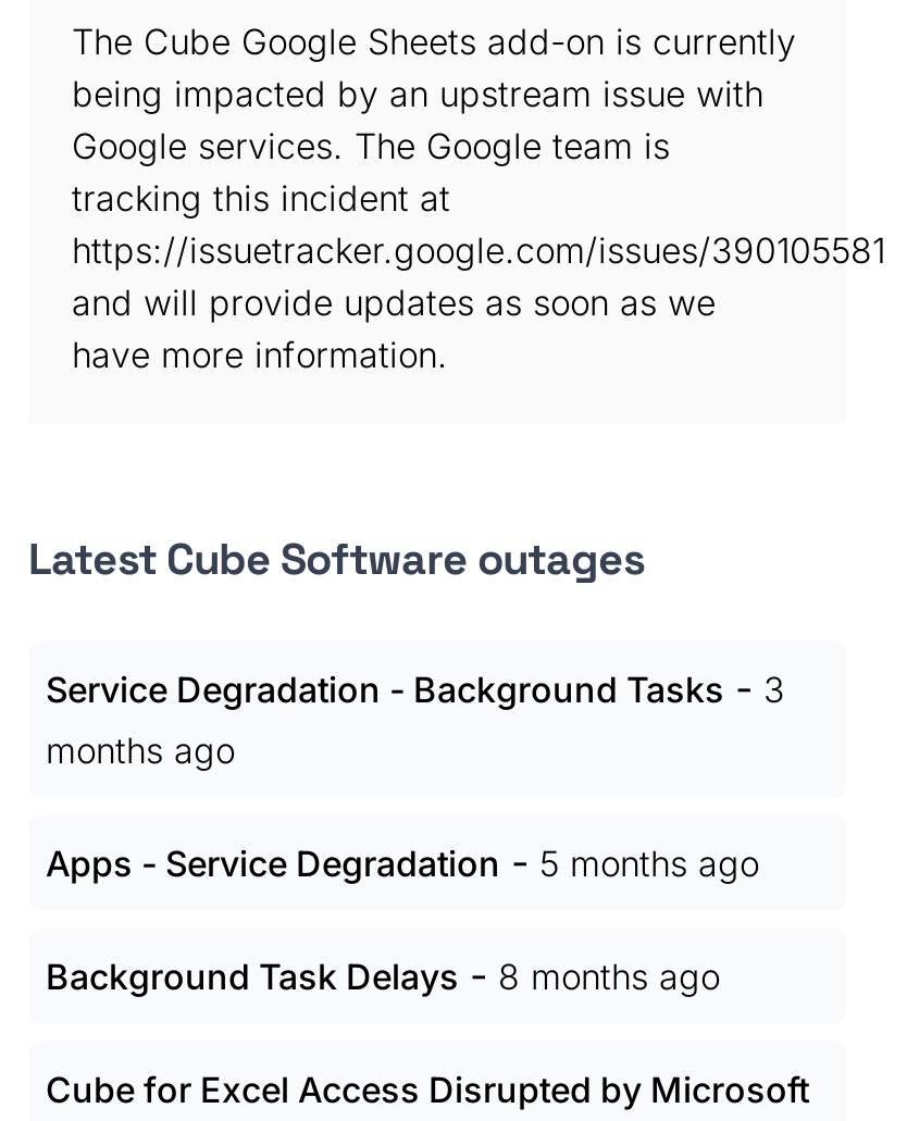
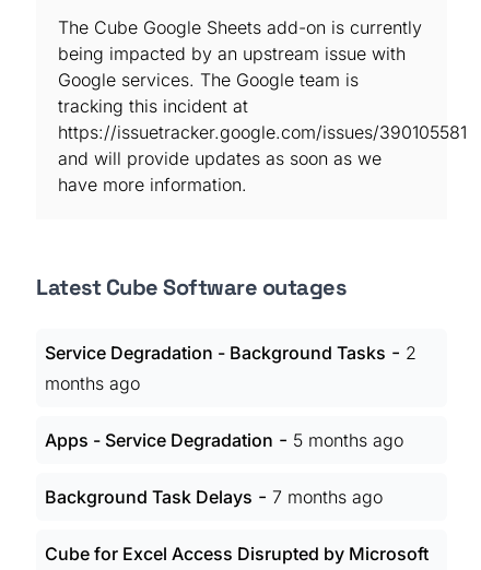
[46,665,785,711] Service Degradation - Background Tasks - 3 -> [45,341,417,364] Service Degradation - Background Tasks - 2
[46,952,720,998] Background Task Delays - 8 months ago -> [45,485,383,508] Background Task Delays - 7 months ago

